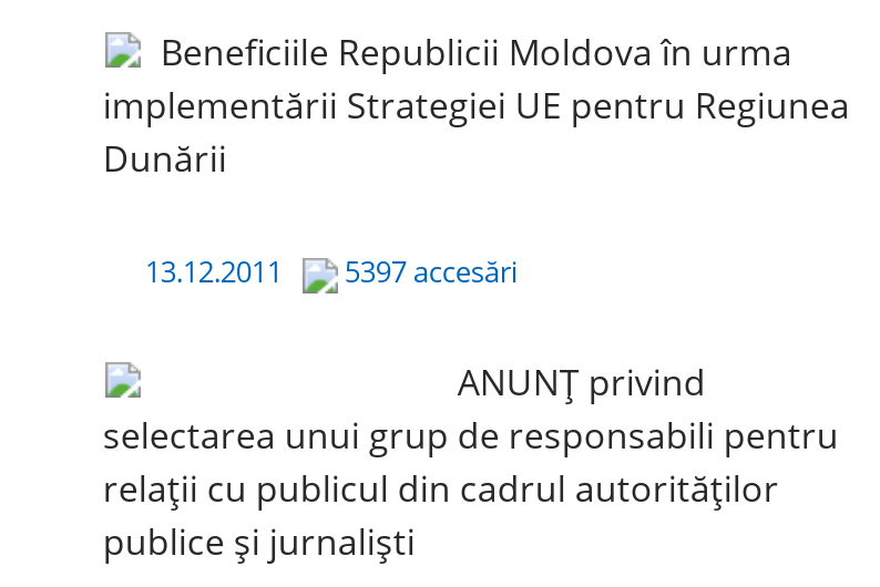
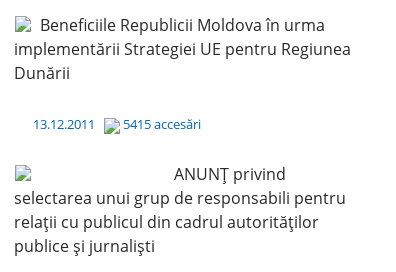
[138,251,524,291] 13.12.2011 5397 accesări -> [30,115,204,133] 13.12.2011 5415 accesări

